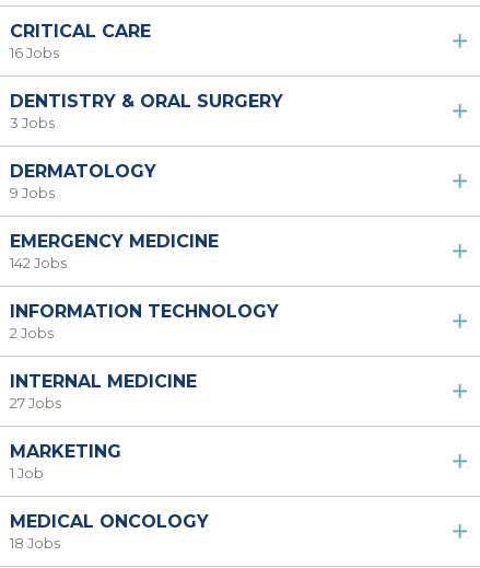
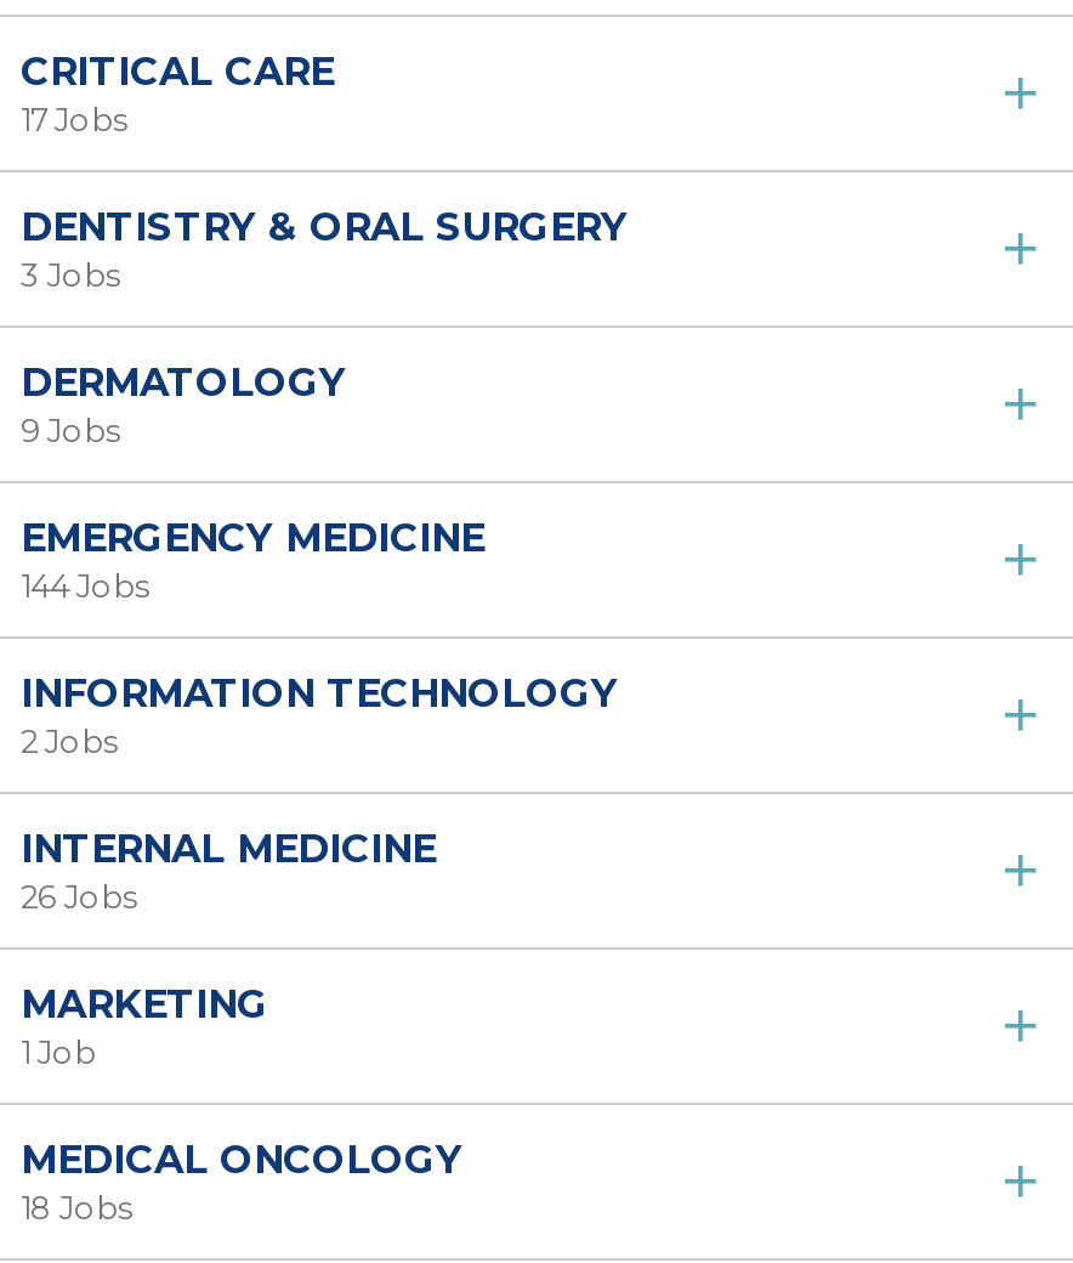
[10,45,59,61] 16 Jobs -> [21,102,127,138] 17 Jobs
[10,255,67,271] 142 Jobs -> [21,568,149,605] 144 Jobs
[10,395,61,411] 27 Jobs -> [21,879,137,916] 26 Jobs

